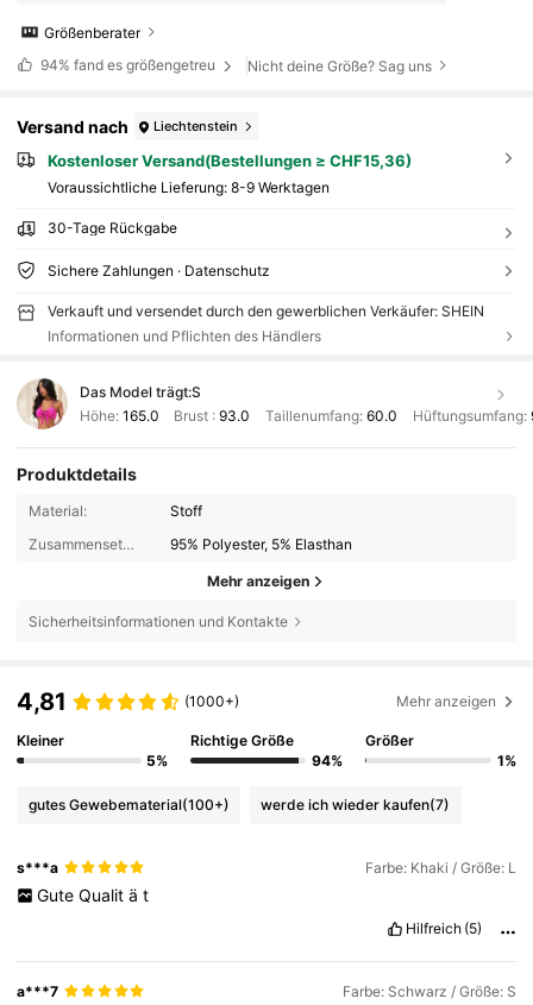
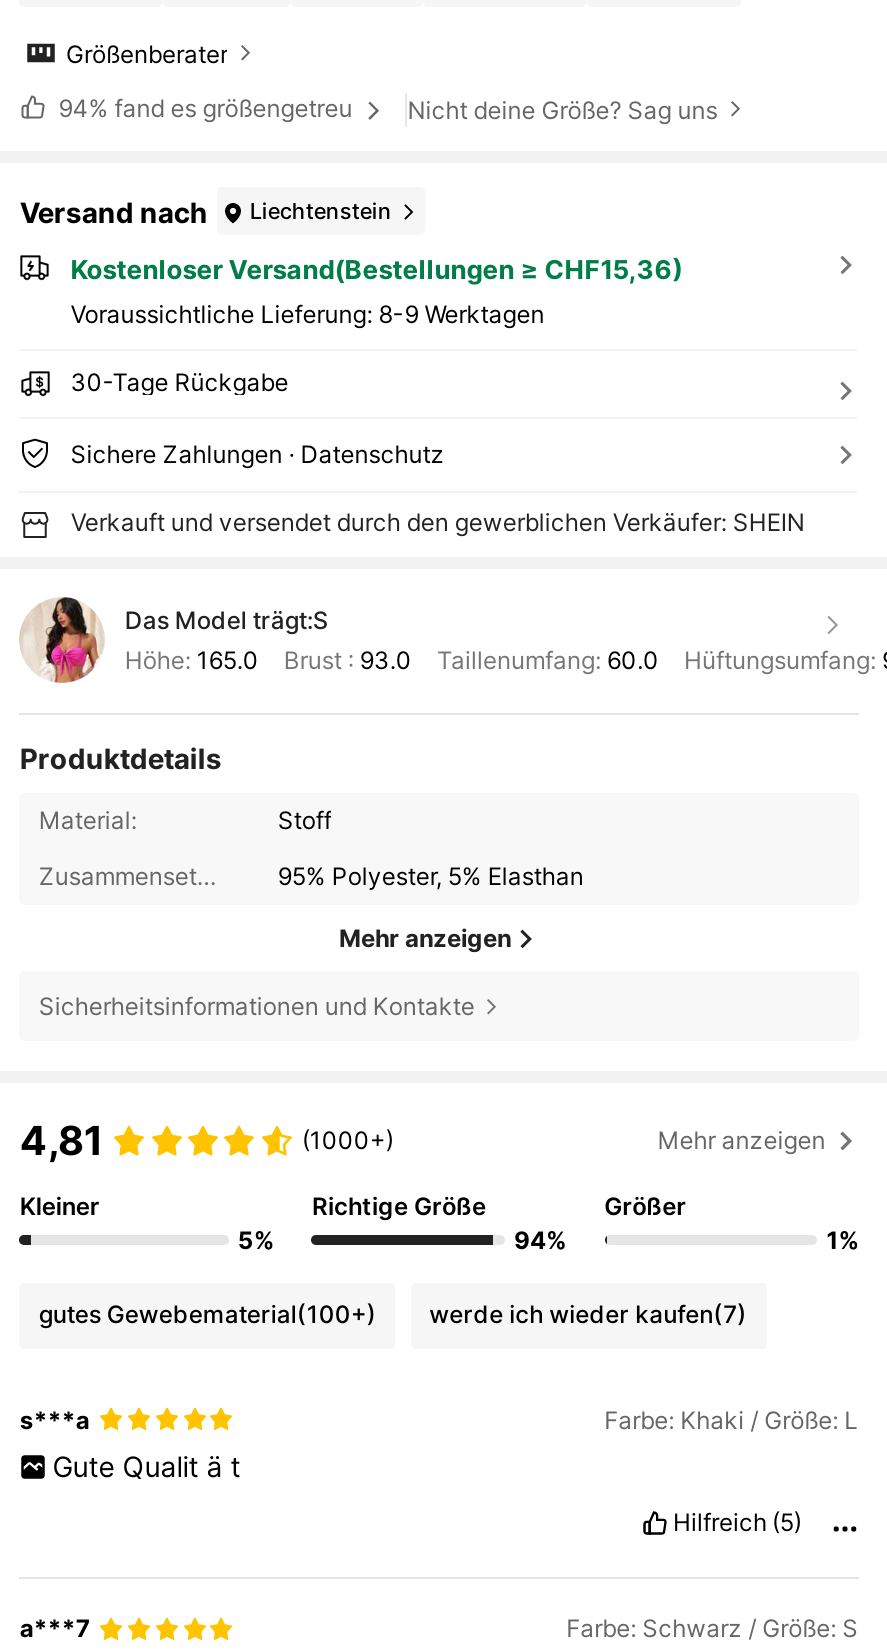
[47,327,321,345] Informationen und Pflichten des Händlers -> none

